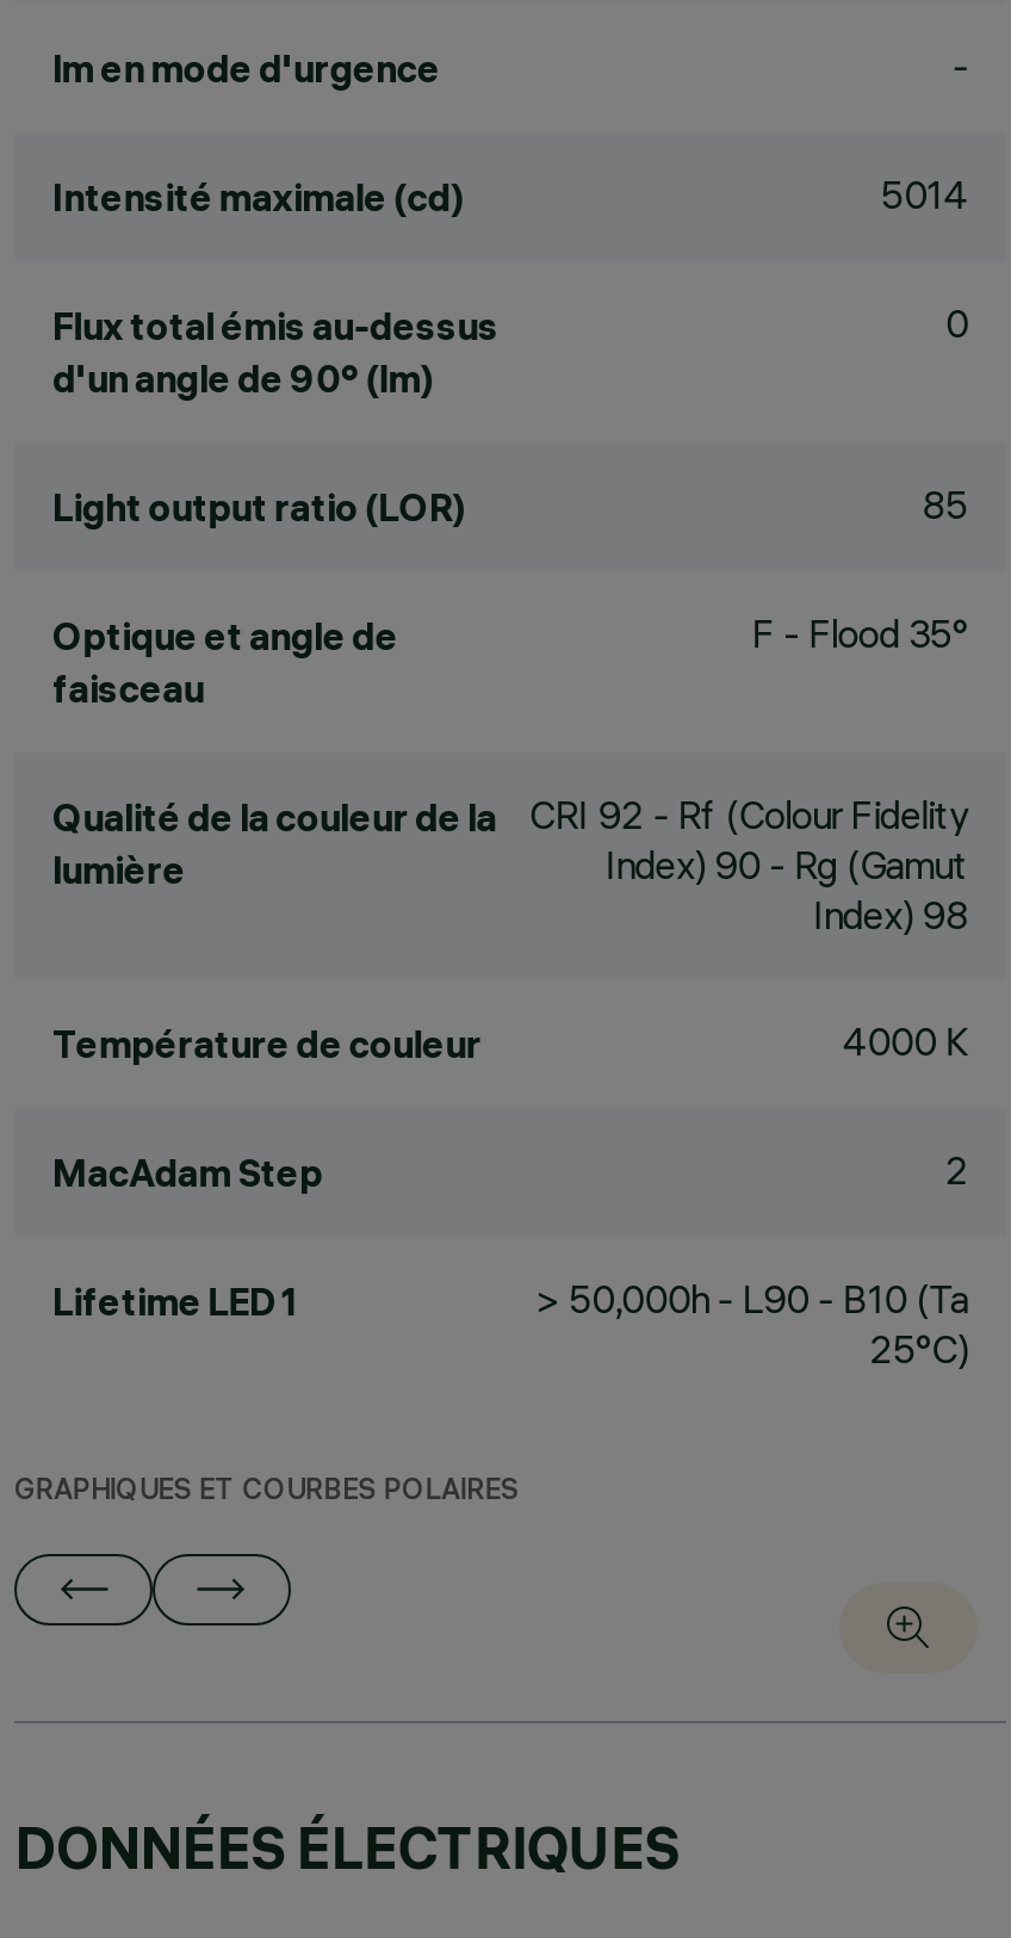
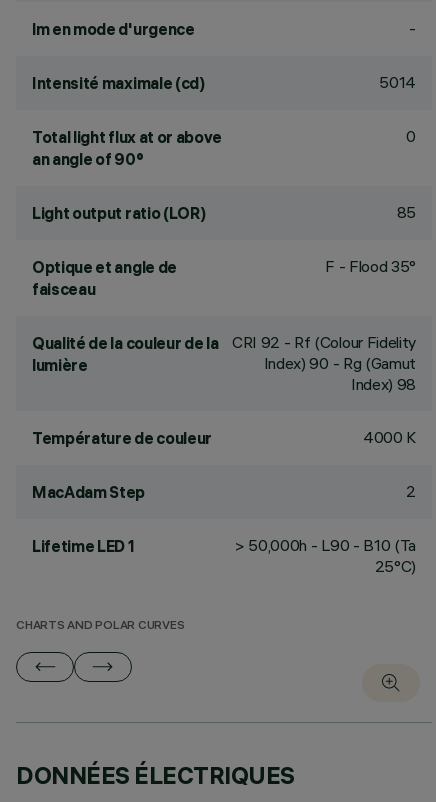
[52,302,498,402] Flux total émis au-dessus | d'un angle de 90° (lm) -> [32,127,222,169] Total light flux at or above | an angle of 90°
[14,1478,519,1509] GRAPHIQUES ET COURBES POLAIRES -> [16,620,184,633] CHARTS AND POLAR CURVES

